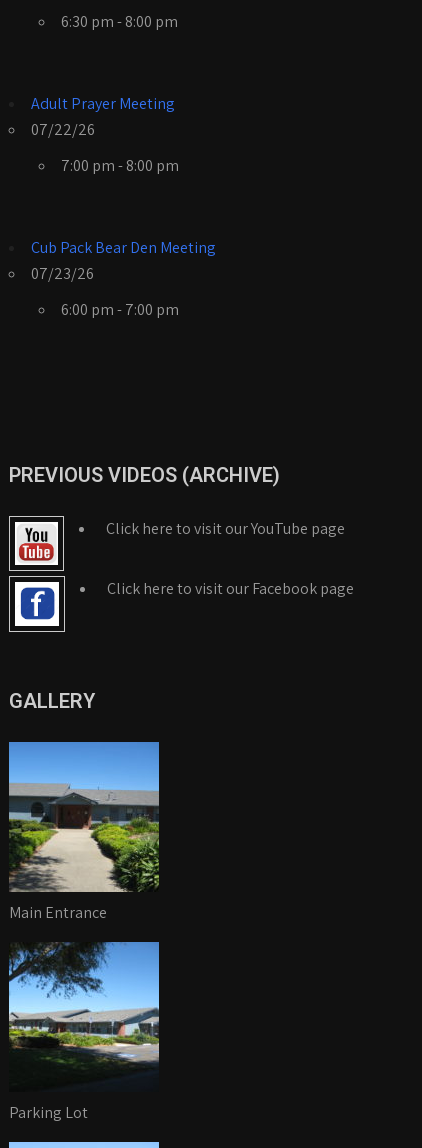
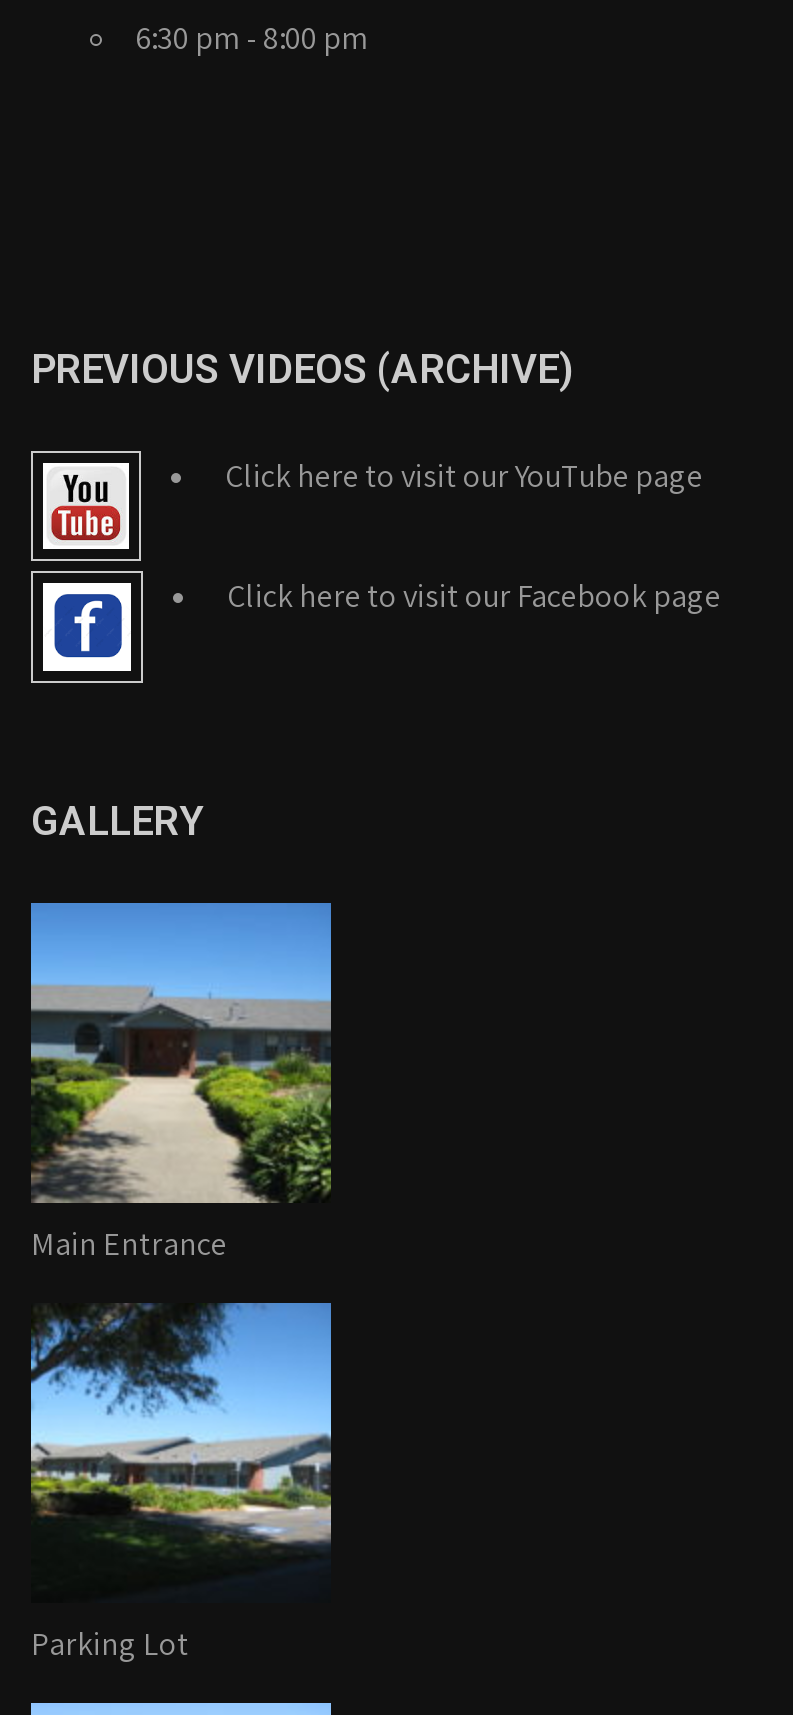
[31,93,179,176] Adult Prayer Meeting | 07/22/26 | 7:00 pm - 8:00 pm -> none
[31,237,216,320] Cub Pack Bear Den Meeting | 07/23/26 | 6:00 pm - 7:00 pm -> none

